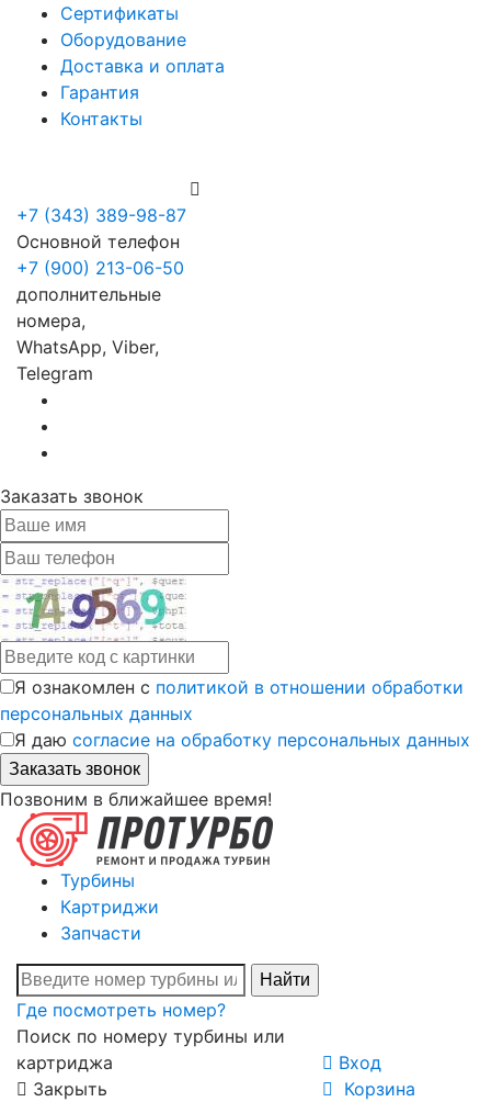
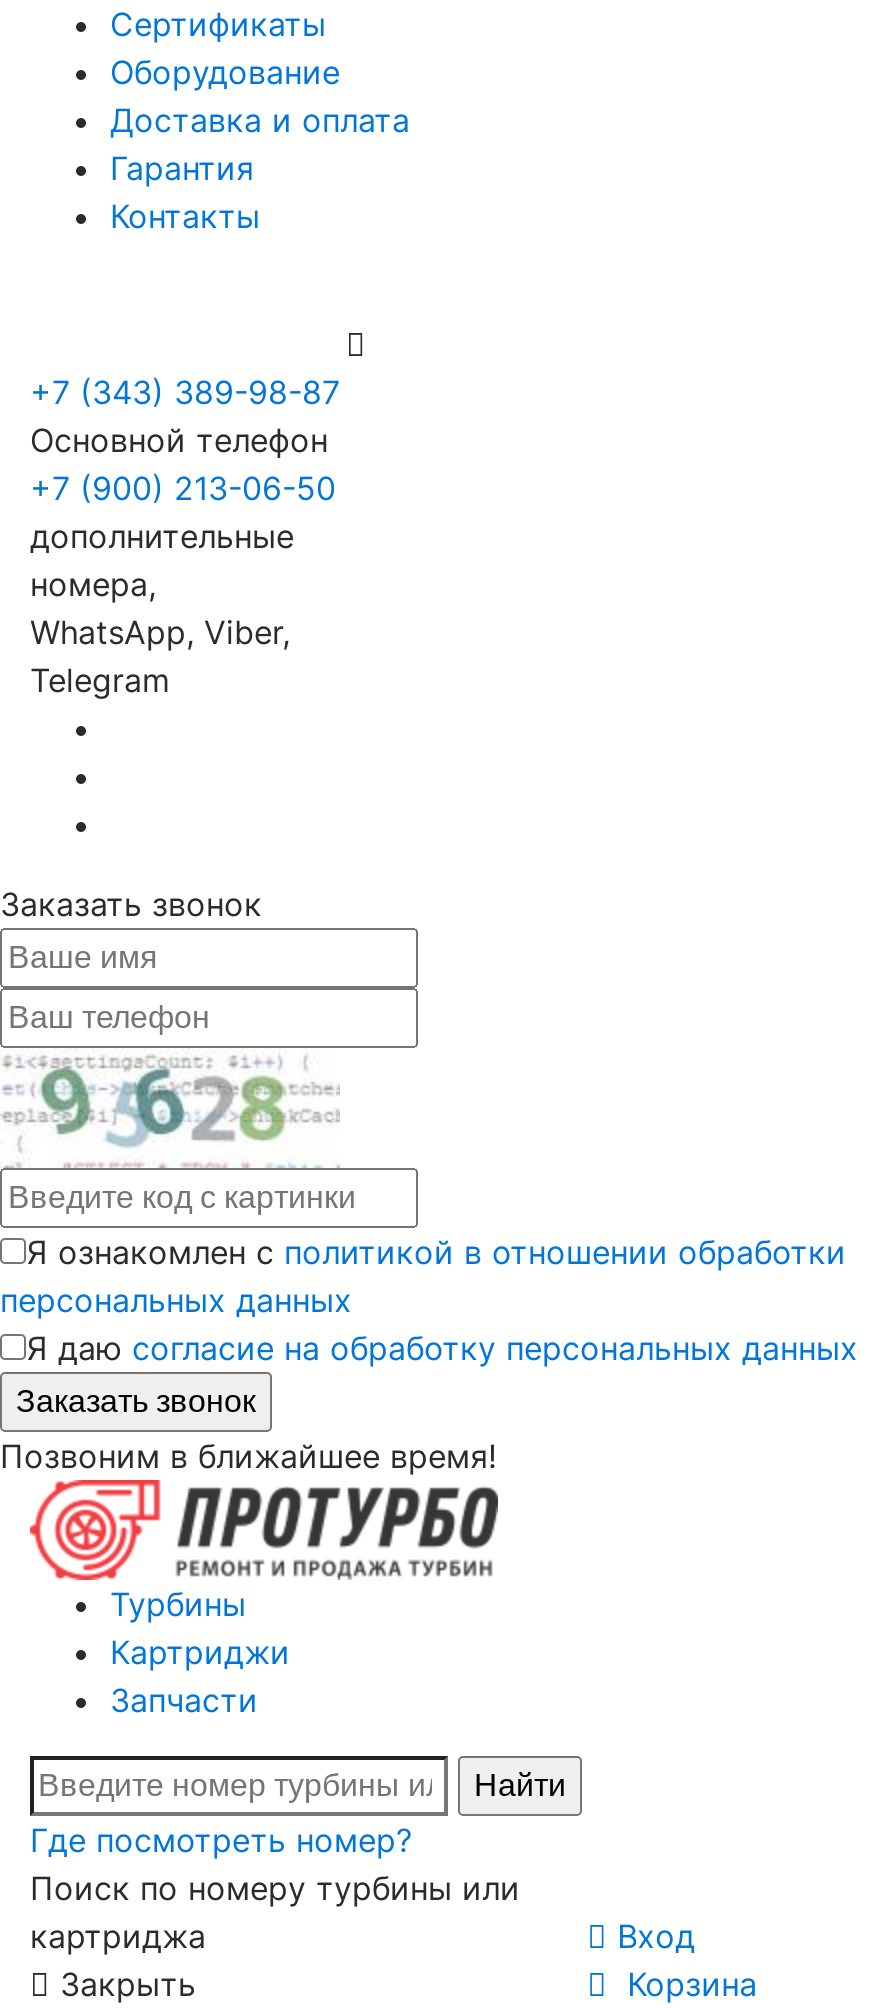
[3,577,185,642] [image] -> [6,1052,340,1170] [image]

